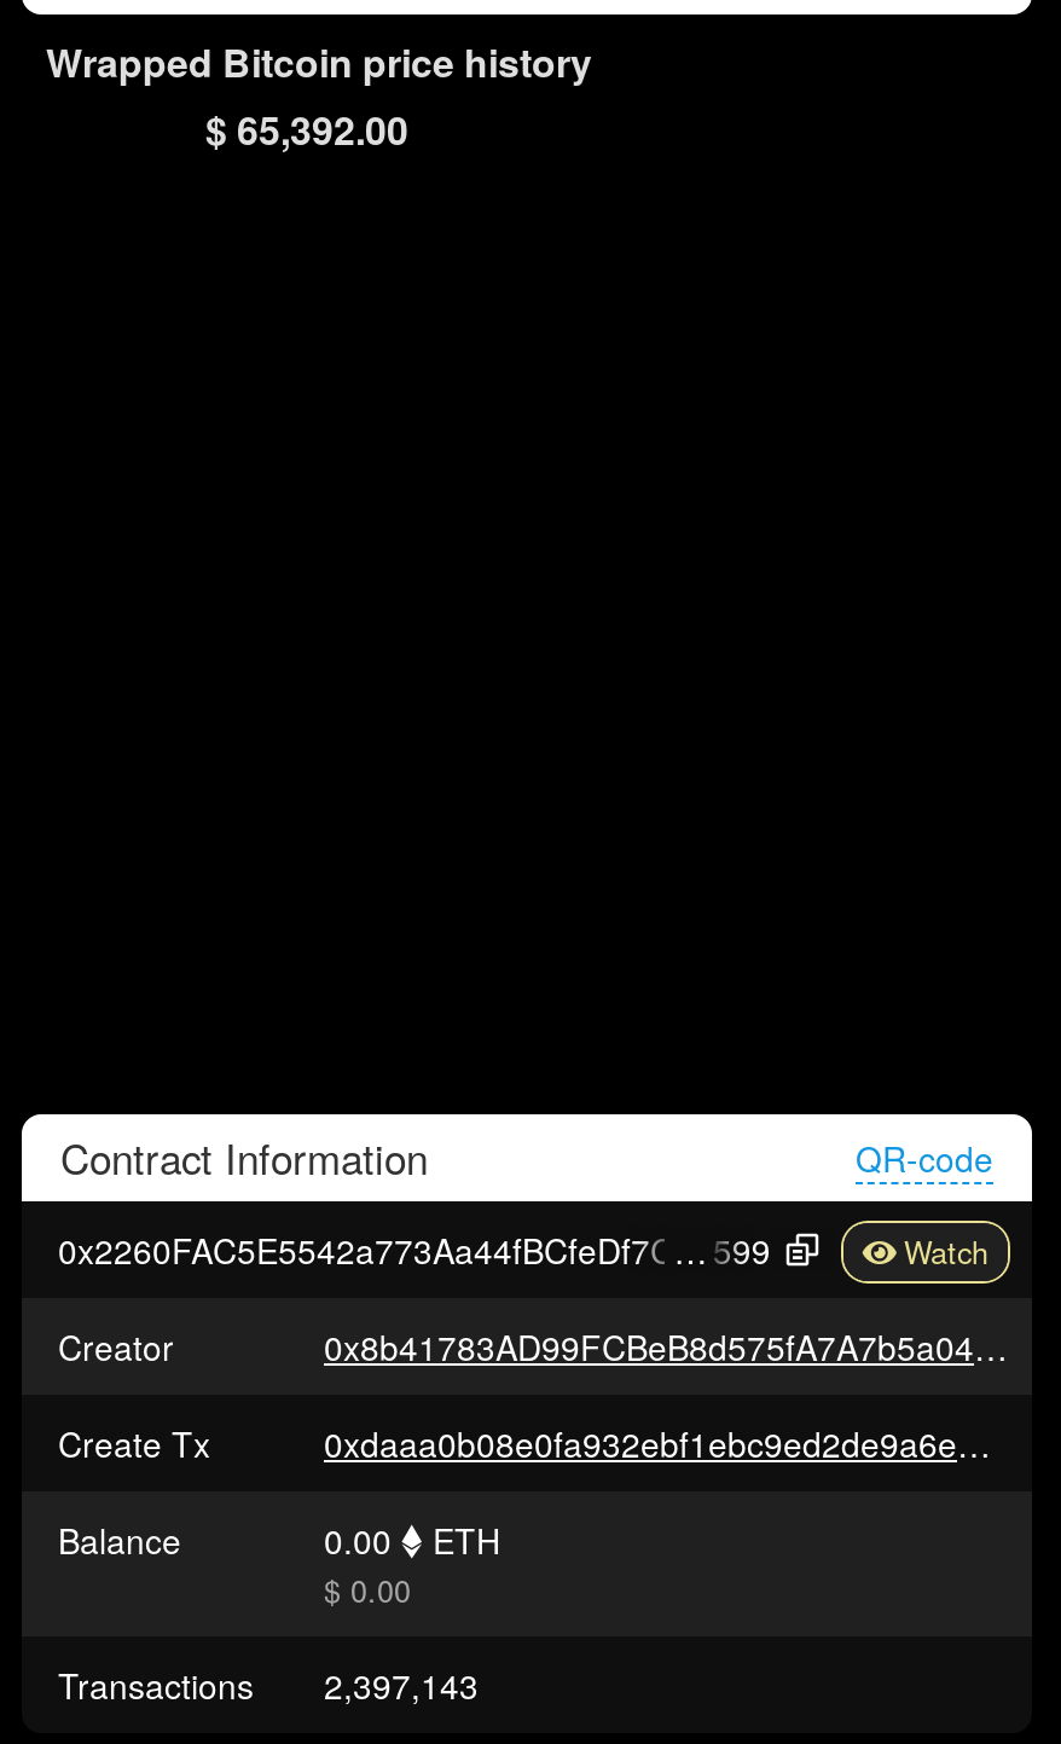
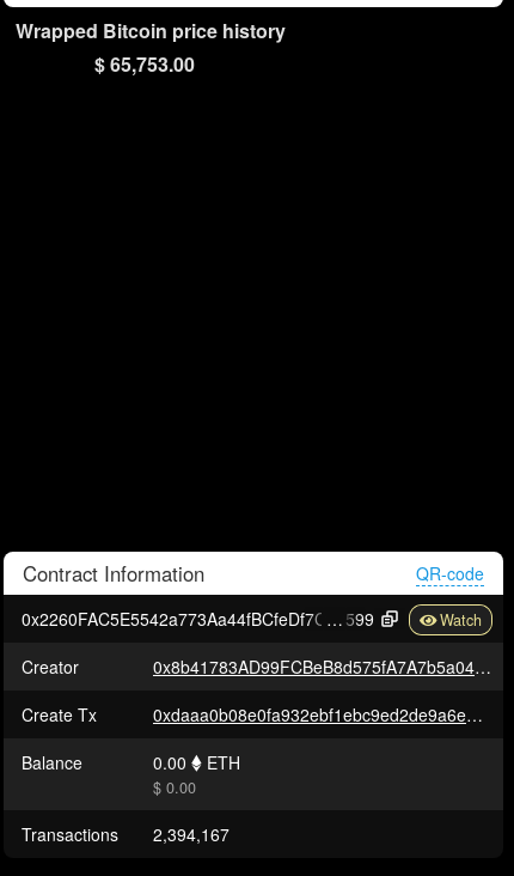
[205,102,408,157] $ 65,392.00 -> [94,50,195,78] $ 65,753.00
[58,1661,479,1709] Transactions 2,397,143 -> [22,822,230,846] Transactions 2,394,167

